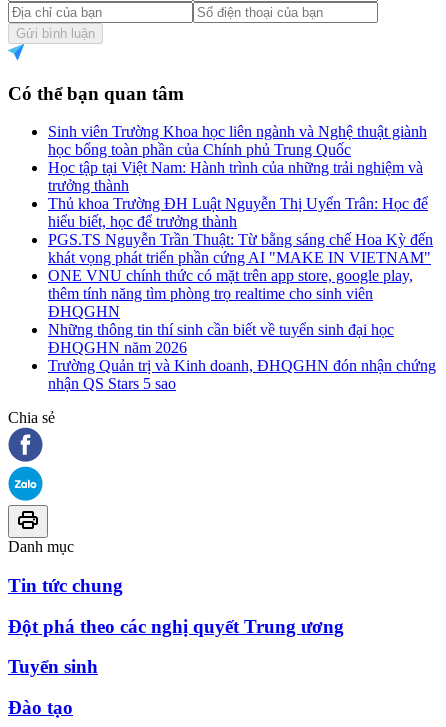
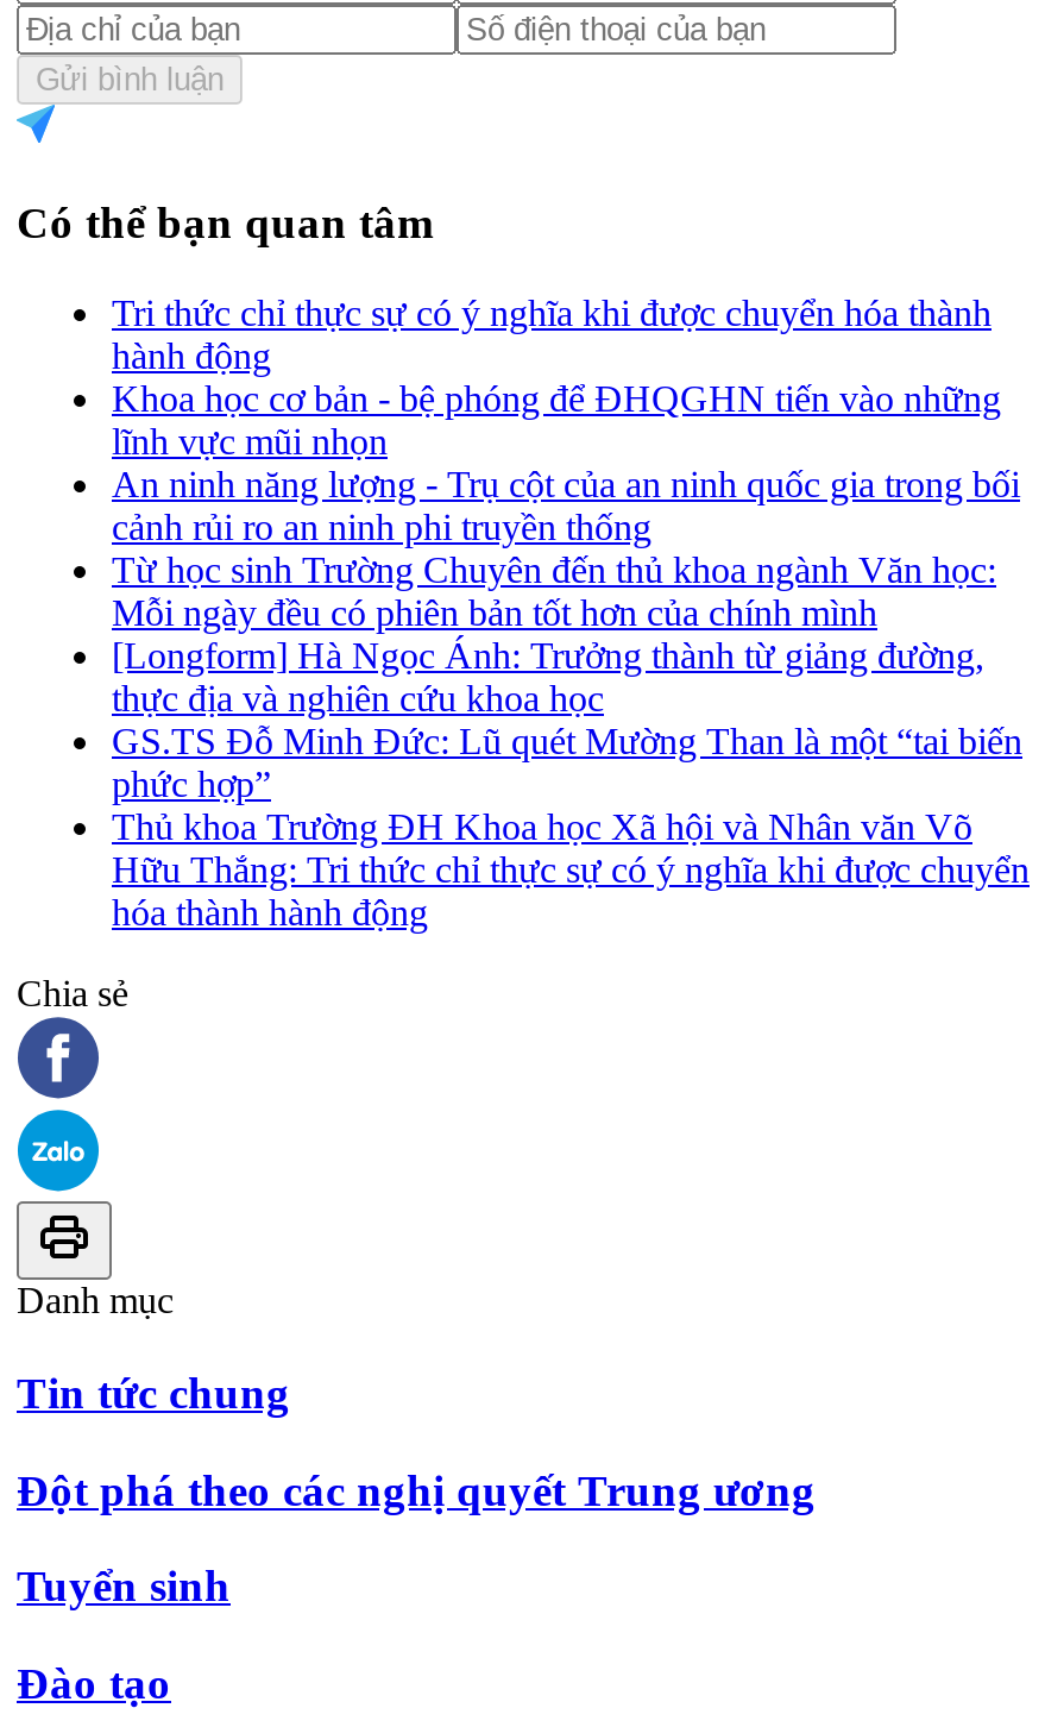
[48,123,436,392] Sinh viên Trường Khoa học liên ngành và Nghệ thuật giành | học bổng toàn phần của Chính phủ Trung Quốc | Học tập tại Việt Nam: Hành trình của những trải nghiệm và | trưởng thành | Thủ khoa Trường ĐH Luật Nguyễn Thị Uyển Trân: Học để | hiểu biết, học để trưởng thành | PGS.TS Nguyễn Trần Thuật: Từ bằng sáng chế Hoa Kỳ đến | khát vọng phát triển phần cứng AI "MAKE IN VIETNAM" | ONE VNU chính thức có mặt trên app store, google play, | thêm tính năng tìm phòng trọ realtime cho sinh viên | ĐHQGHN | Những thông tin thí sinh cần biết về tuyển sinh đại học | ĐHQGHN năm 2026 | Trường Quản trị và Kinh doanh, ĐHQGHN đón nhận chứng | nhận QS Stars 5 sao -> [112,293,1030,933] Tri thức chỉ thực sự có ý nghĩa khi được chuyển hóa thành | hành động | Khoa học cơ bản - bệ phóng để ĐHQGHN tiến vào những | lĩnh vực mũi nhọn | An ninh năng lượng - Trụ cột của an ninh quốc gia trong bối | cảnh rủi ro an ninh phi truyền thống | Từ học sinh Trường Chuyên đến thủ khoa ngành Văn học: | Mỗi ngày đều có phiên bản tốt hơn của chính mình | [Longform] Hà Ngọc Ánh: Trưởng thành từ giảng đường, | thực địa và nghiên cứu khoa học | GS.TS Đỗ Minh Đức: Lũ quét Mường Than là một “tai biến | phức hợp” | Thủ khoa Trường ĐH Khoa học Xã hội và Nhân văn Võ | Hữu Thắng: Tri thức chỉ thực sự có ý nghĩa khi được chuyển | hóa thành hành động

